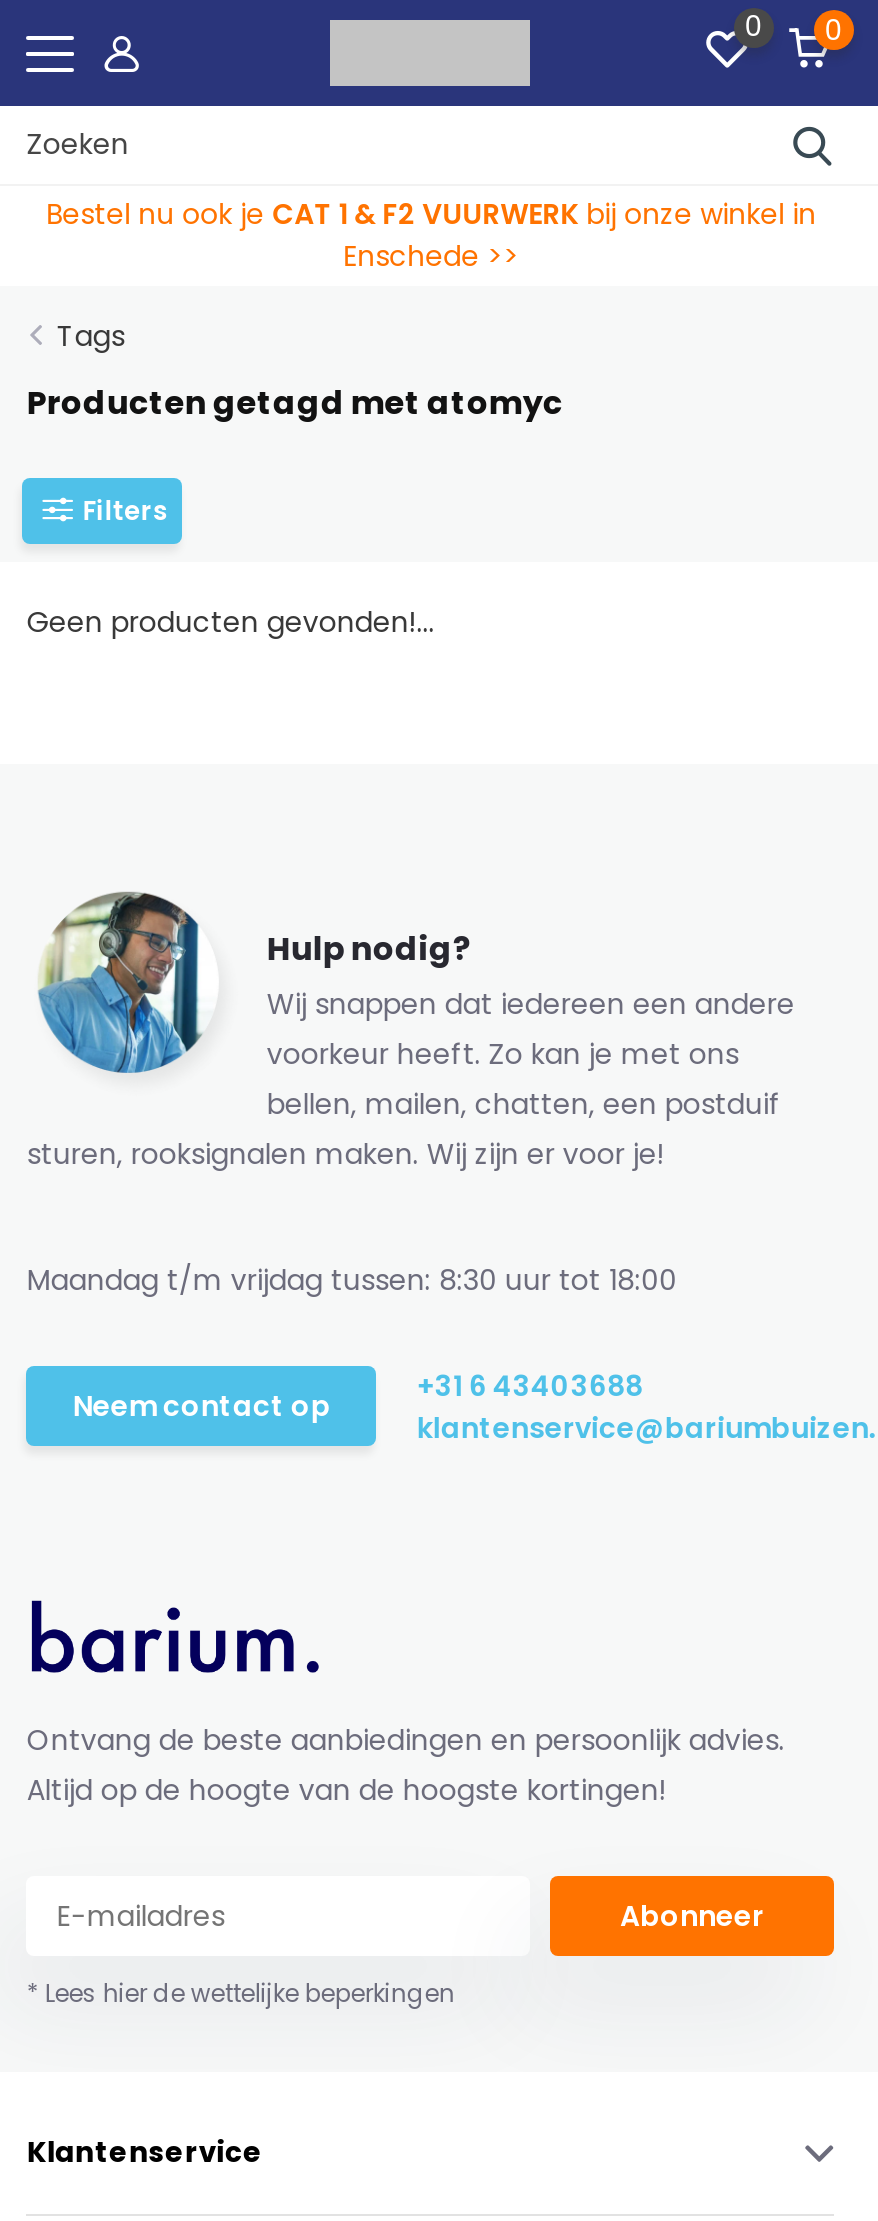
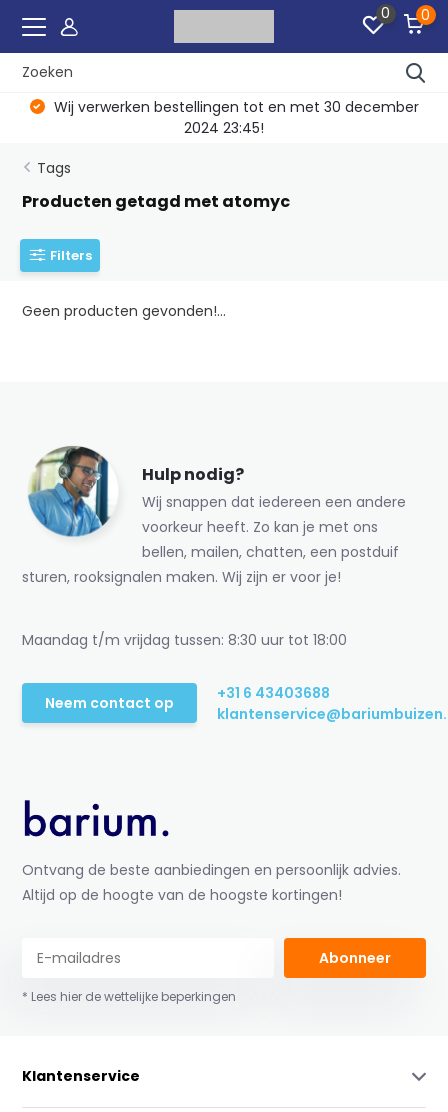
[46,194,816,276] Bestel nu ook je CAT 1 & F2 VUURWERK bij onze winkel in | Enschede >> -> [50,97,419,138] Wij verwerken bestellingen tot en met 30 december | 2024 23:45!

